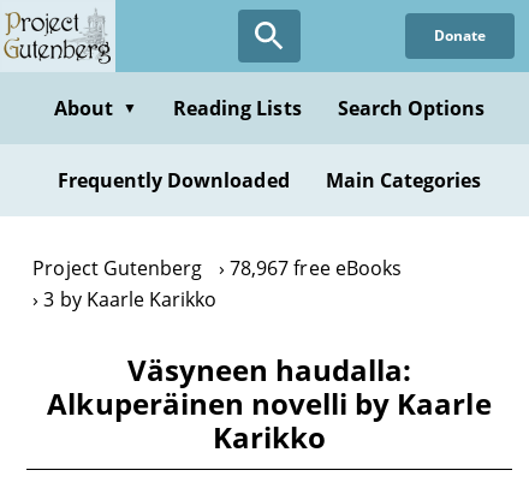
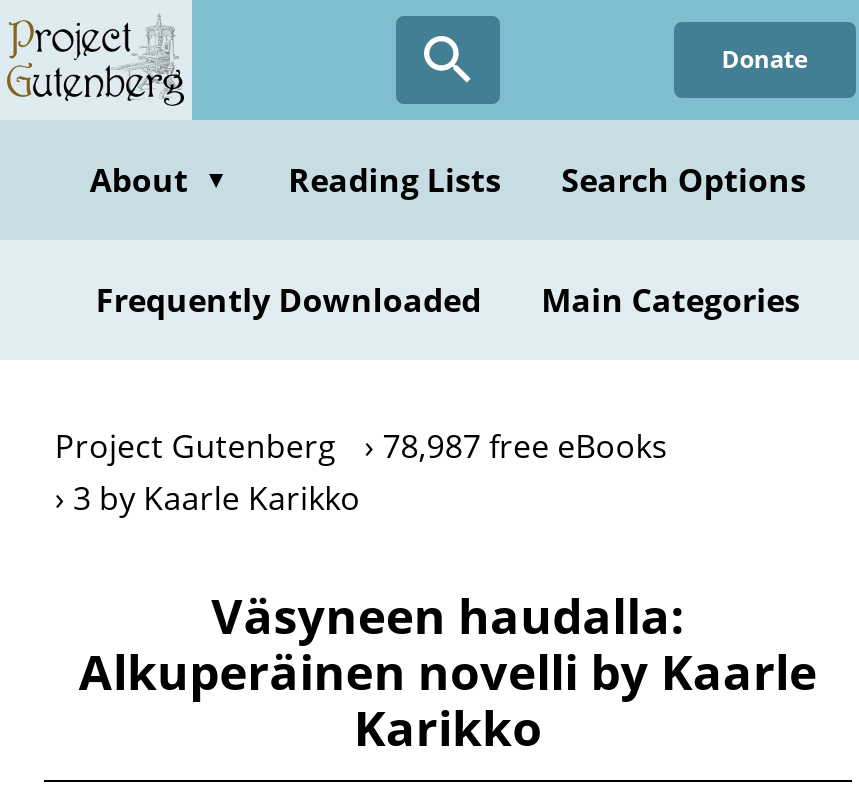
[33,255,401,281] Project Gutenberg 78,967 free eBooks -> [55,424,668,468] Project Gutenberg 78,987 free eBooks

